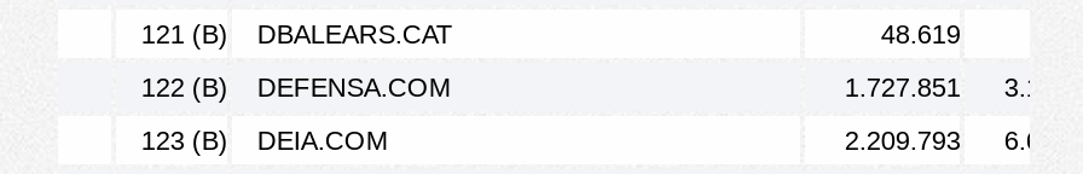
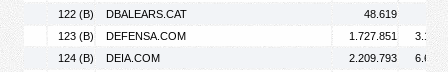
[141,19,453,48] 121 (B) DBALEARS.CAT -> [58,8,187,20] 122 (B) DBALEARS.CAT
[141,72,451,101] 122 (B) DEFENSA.COM -> [58,30,186,42] 123 (B) DEFENSA.COM
[141,126,388,155] 123 (B) DEIA.COM -> [58,52,160,64] 124 (B) DEIA.COM

